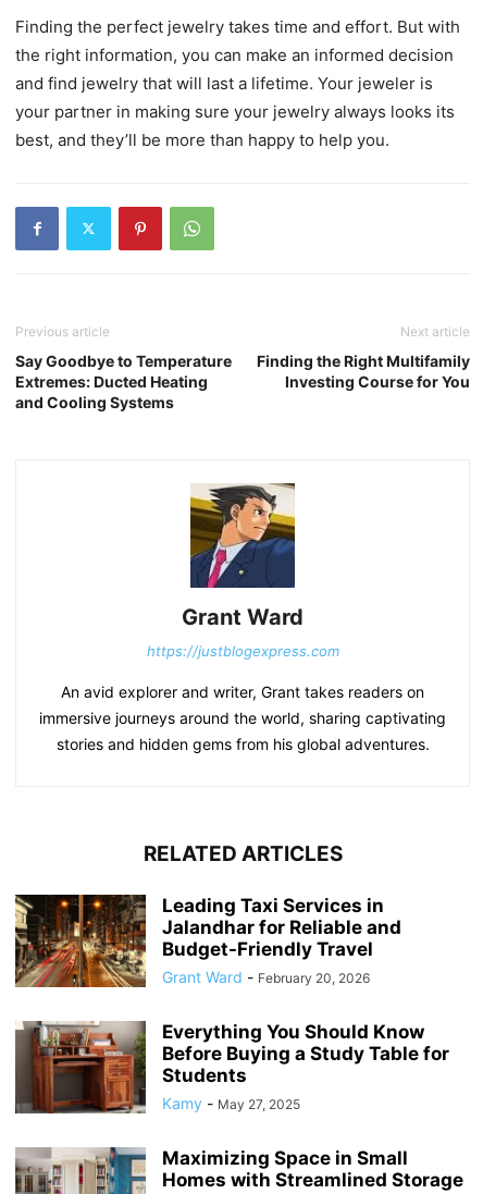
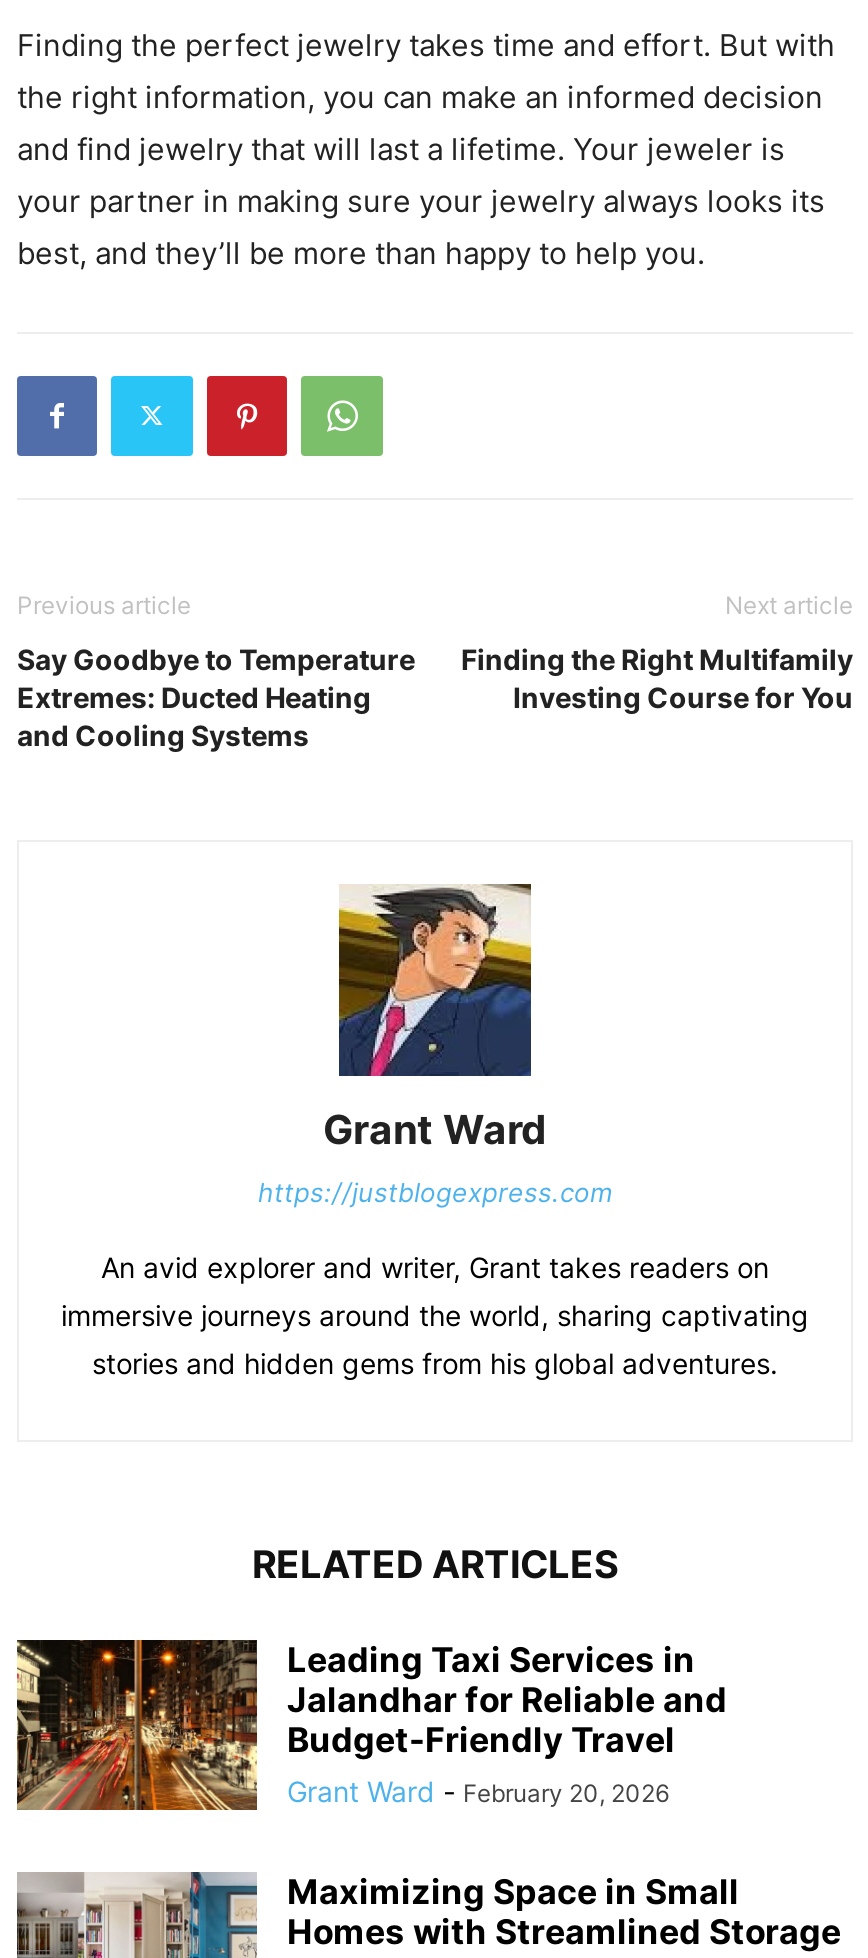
[15,1021,449,1115] [image] | Everything You Should Know | Before Buying a Study Table for | Students | Kamy - May 27, 2025 -> none

